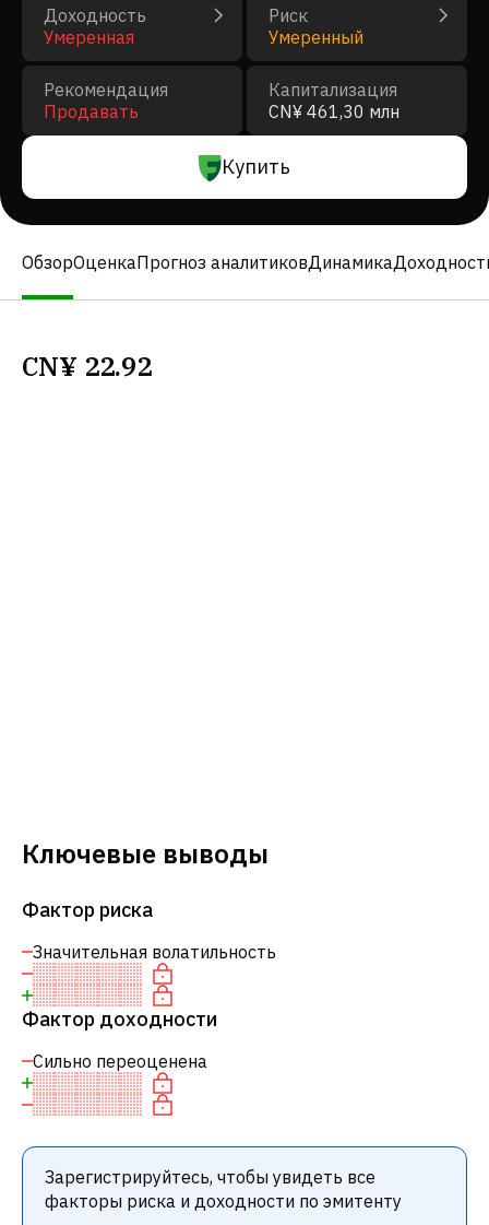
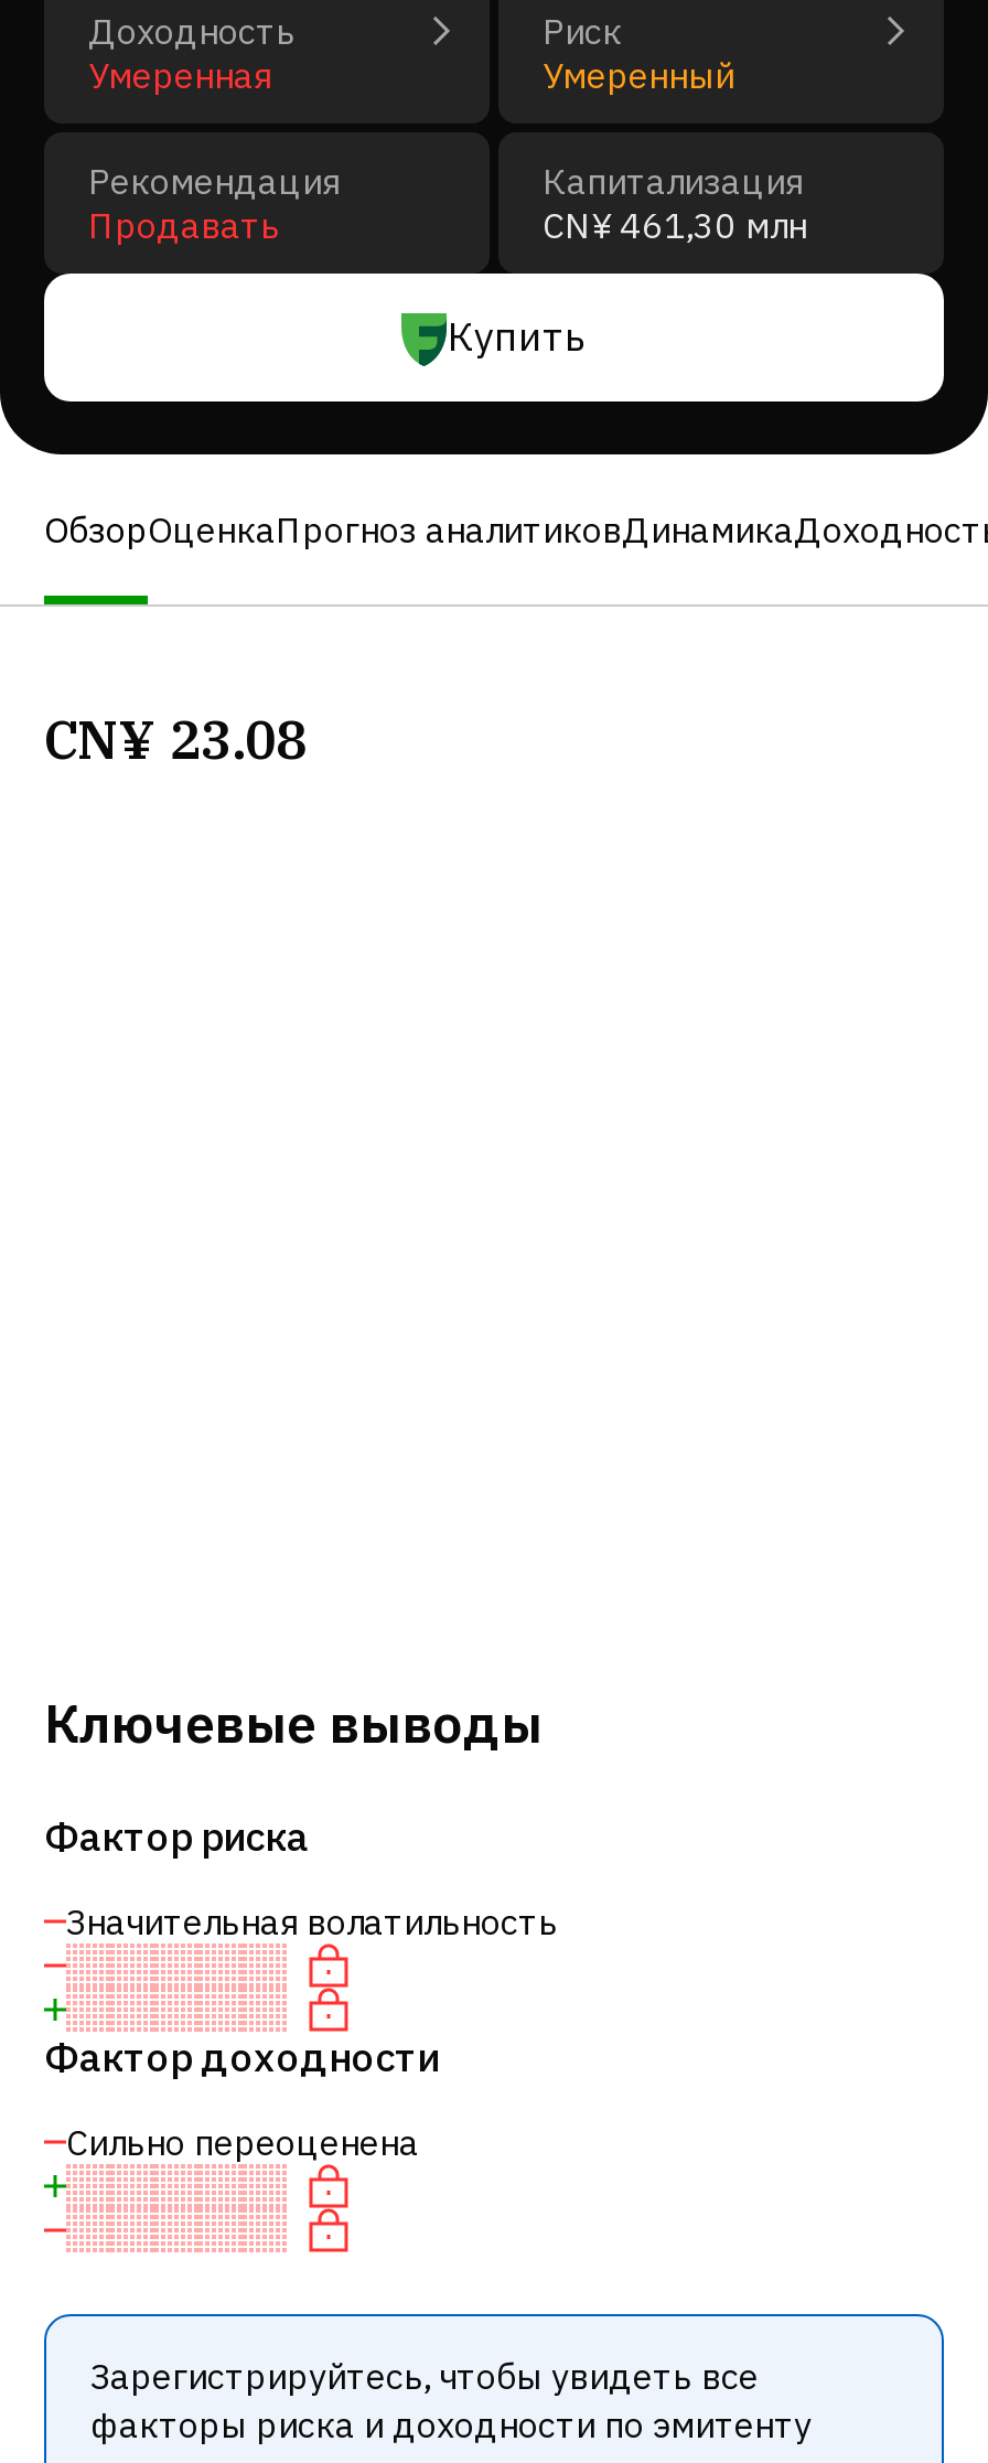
[22,349,152,384] CN¥ 22.92 -> [44,704,307,774] CN¥ 23.08

